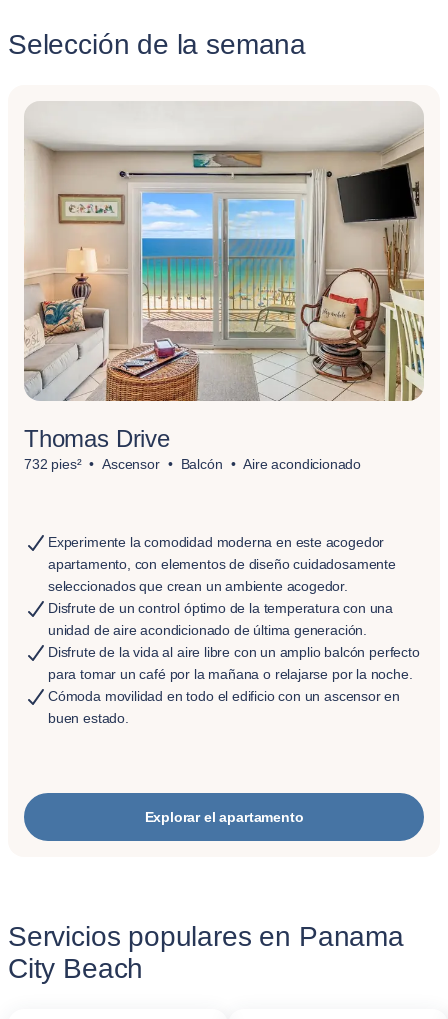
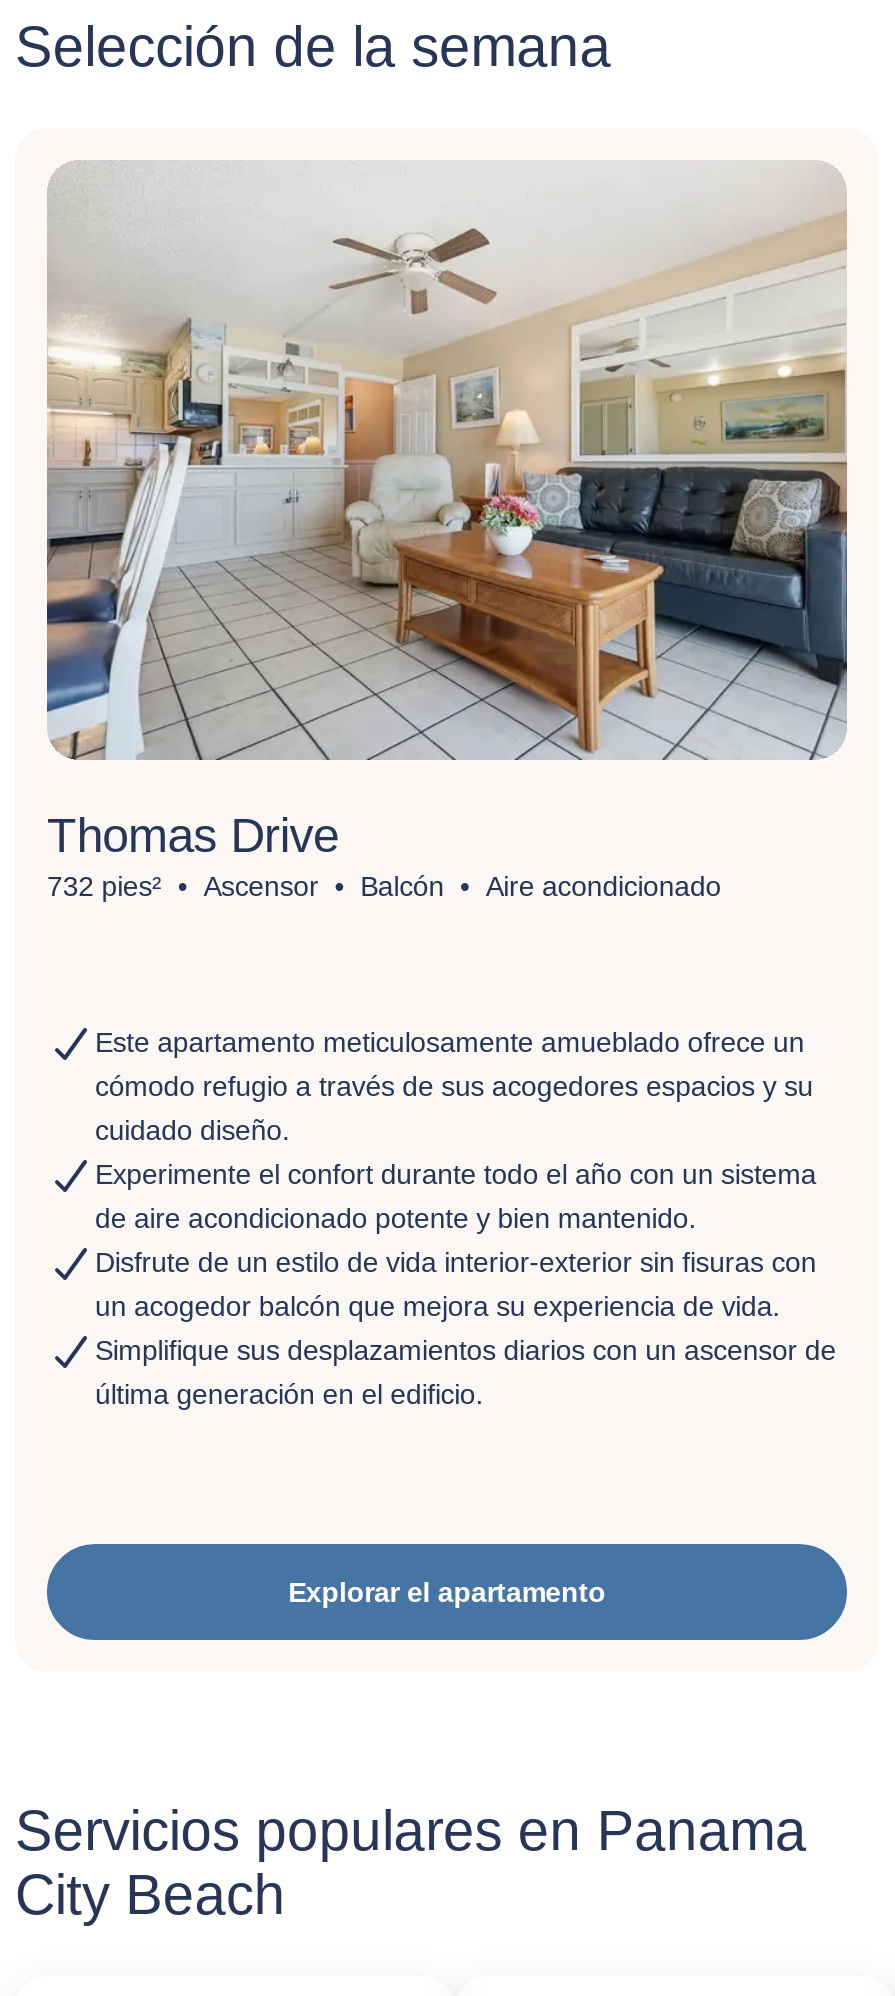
[24,135,424,402] [image] -> [45,228,849,762] [image]
[48,534,420,726] Experimente la comodidad moderna en este acogedor | apartamento, con elementos de diseño cuidadosamente | seleccionados que crean un ambiente acogedor. | Disfrute de un control óptimo de la temperatura con una | unidad de aire acondicionado de última generación. | Disfrute de la vida al aire libre con un amplio balcón perfecto | para tomar un café por la mañana o relajarse por la noche. | Cómoda movilidad en todo el edificio con un ascensor en | buen estado. -> [95,1026,836,1410] Este apartamento meticulosamente amueblado ofrece un | cómodo refugio a través de sus acogedores espacios y su | cuidado diseño. | Experimente el confort durante todo el año con un sistema | de aire acondicionado potente y bien mantenido. | Disfrute de un estilo de vida interior-exterior sin fisuras con | un acogedor balcón que mejora su experiencia de vida. | Simplifique sus desplazamientos diarios con un ascensor de | última generación en el edificio.

